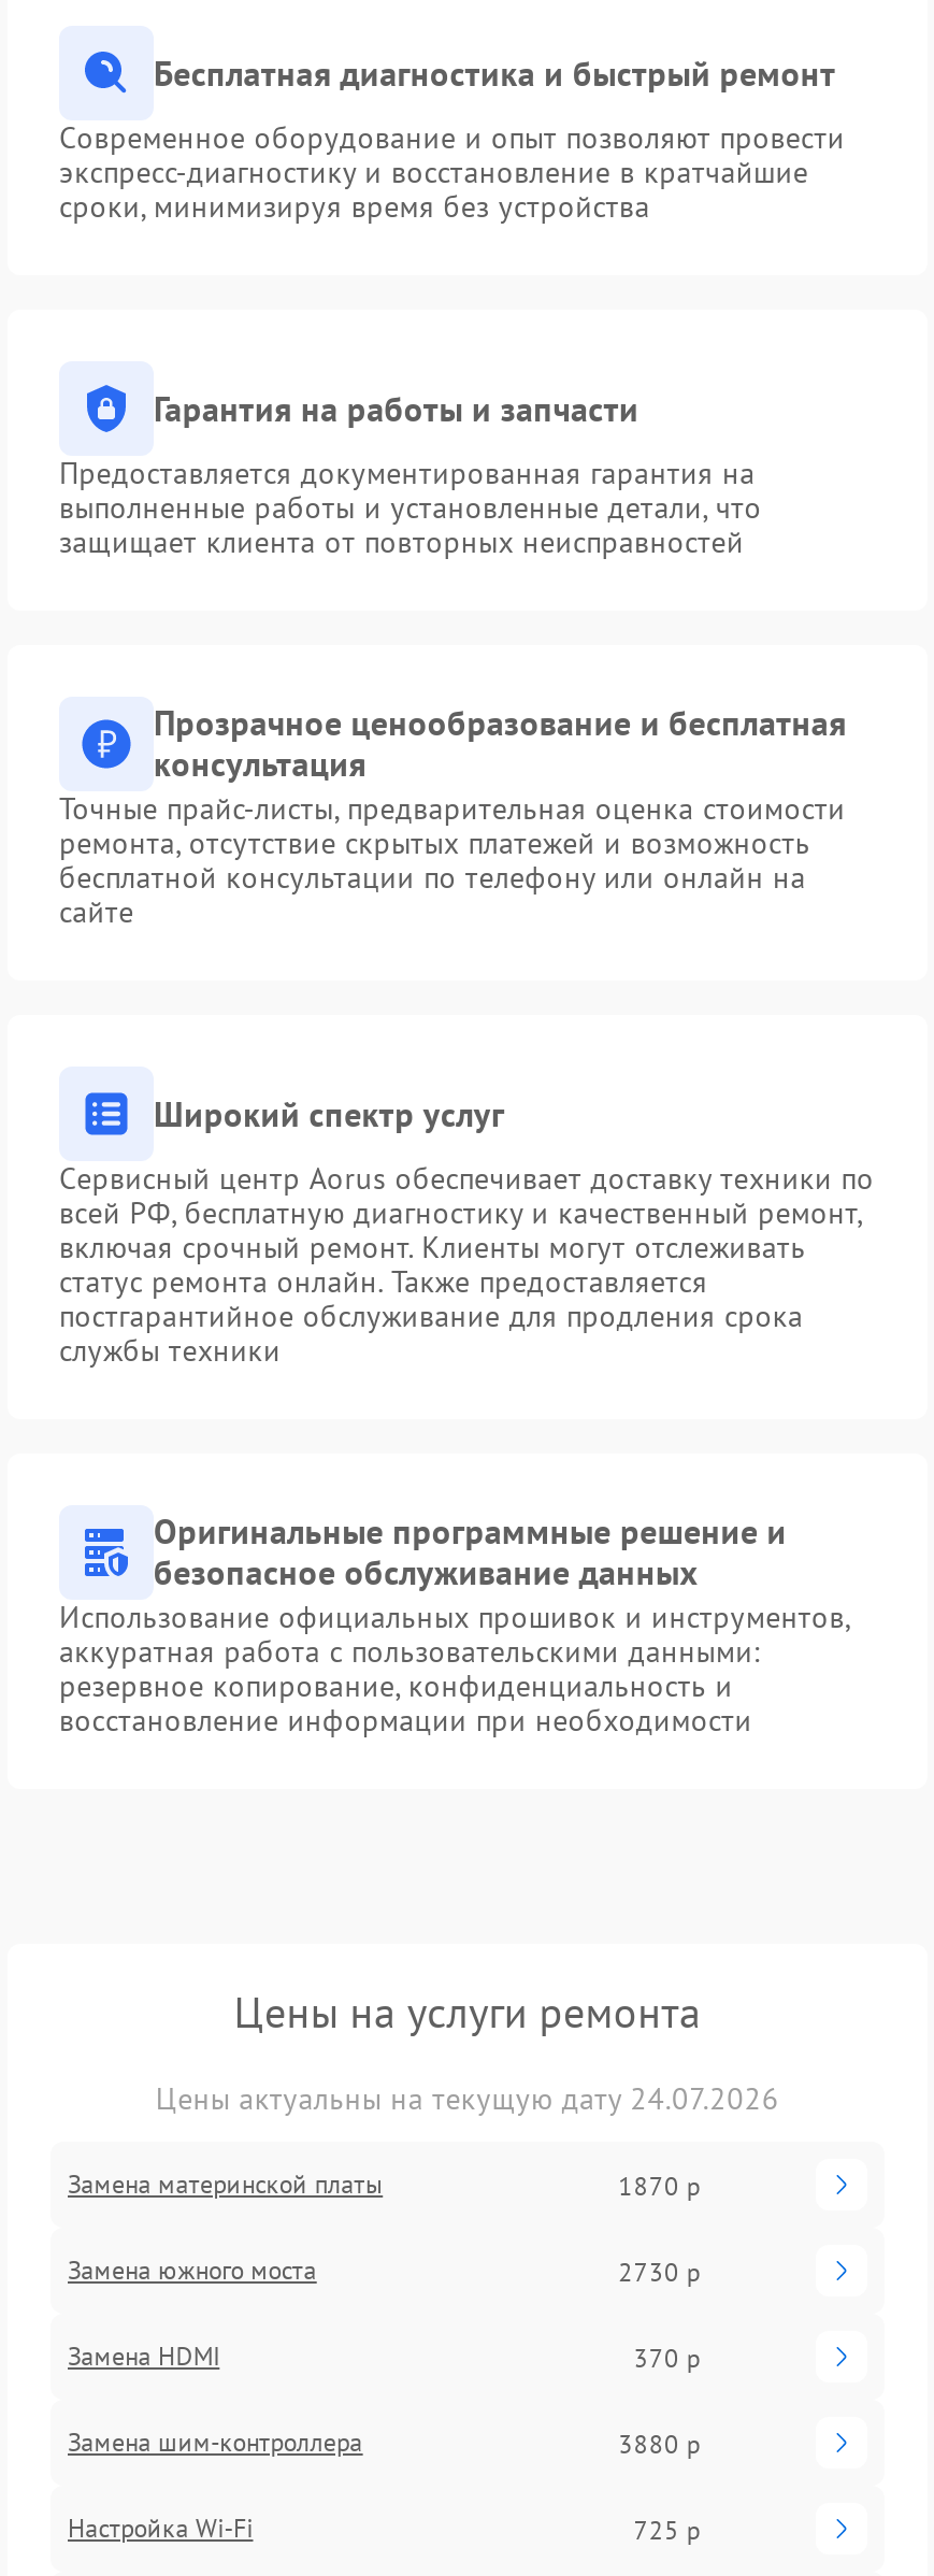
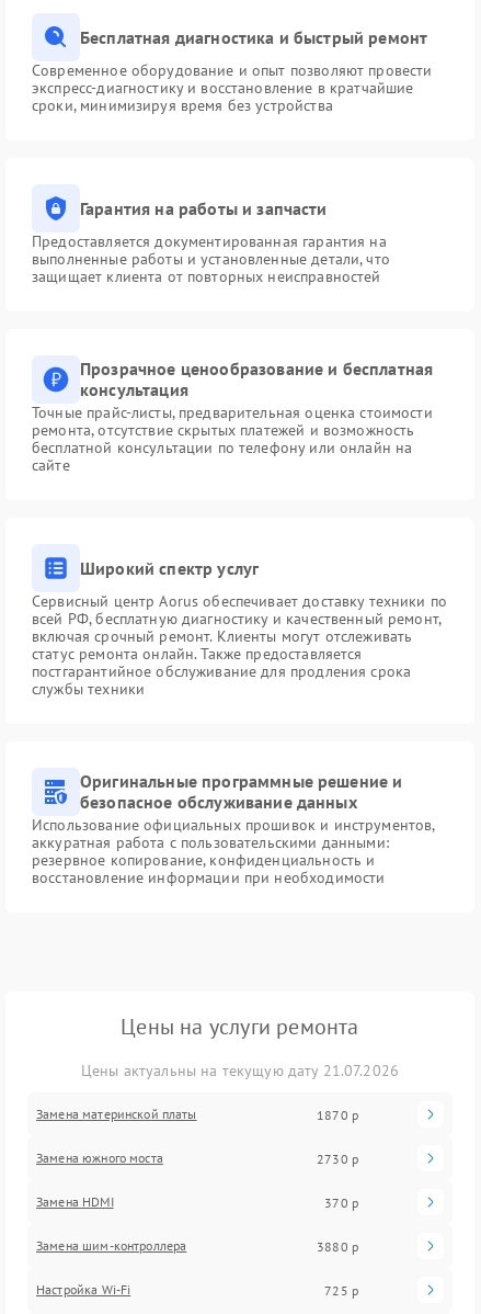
[156,2080,779,2119] Цены актуальны на текущую дату 24.07.2026 -> [81,1061,399,1081] Цены актуальны на текущую дату 21.07.2026

